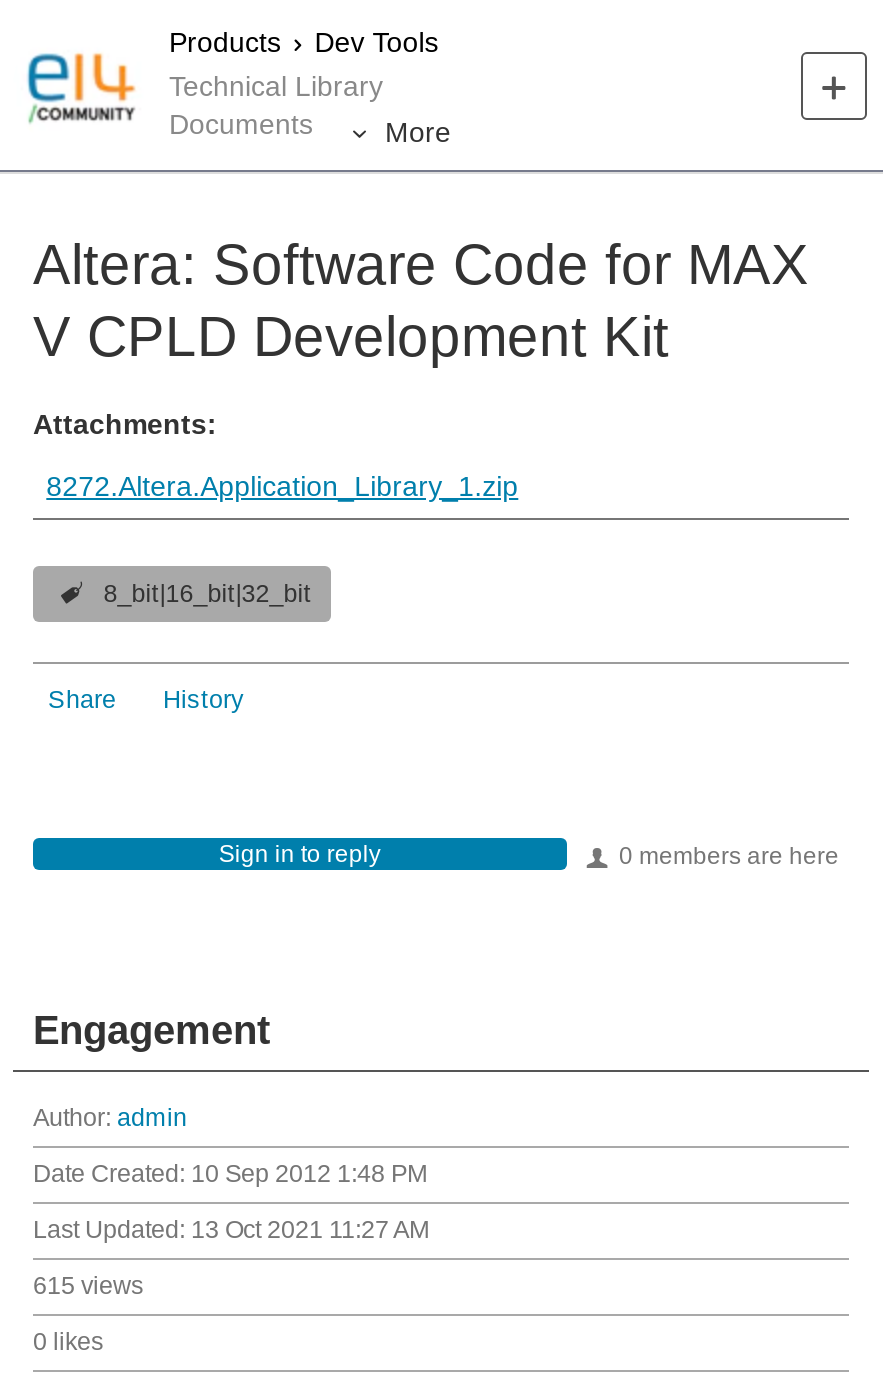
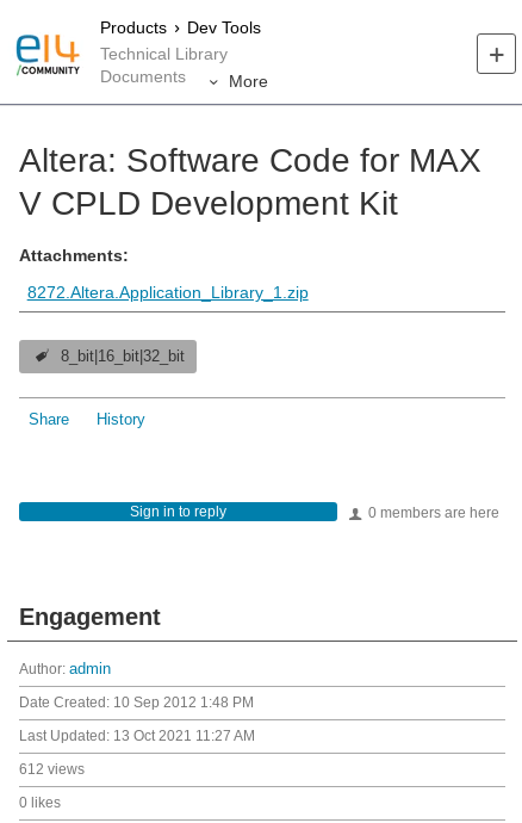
[33,1273,143,1301] 615 views -> [19,761,85,778] 612 views

